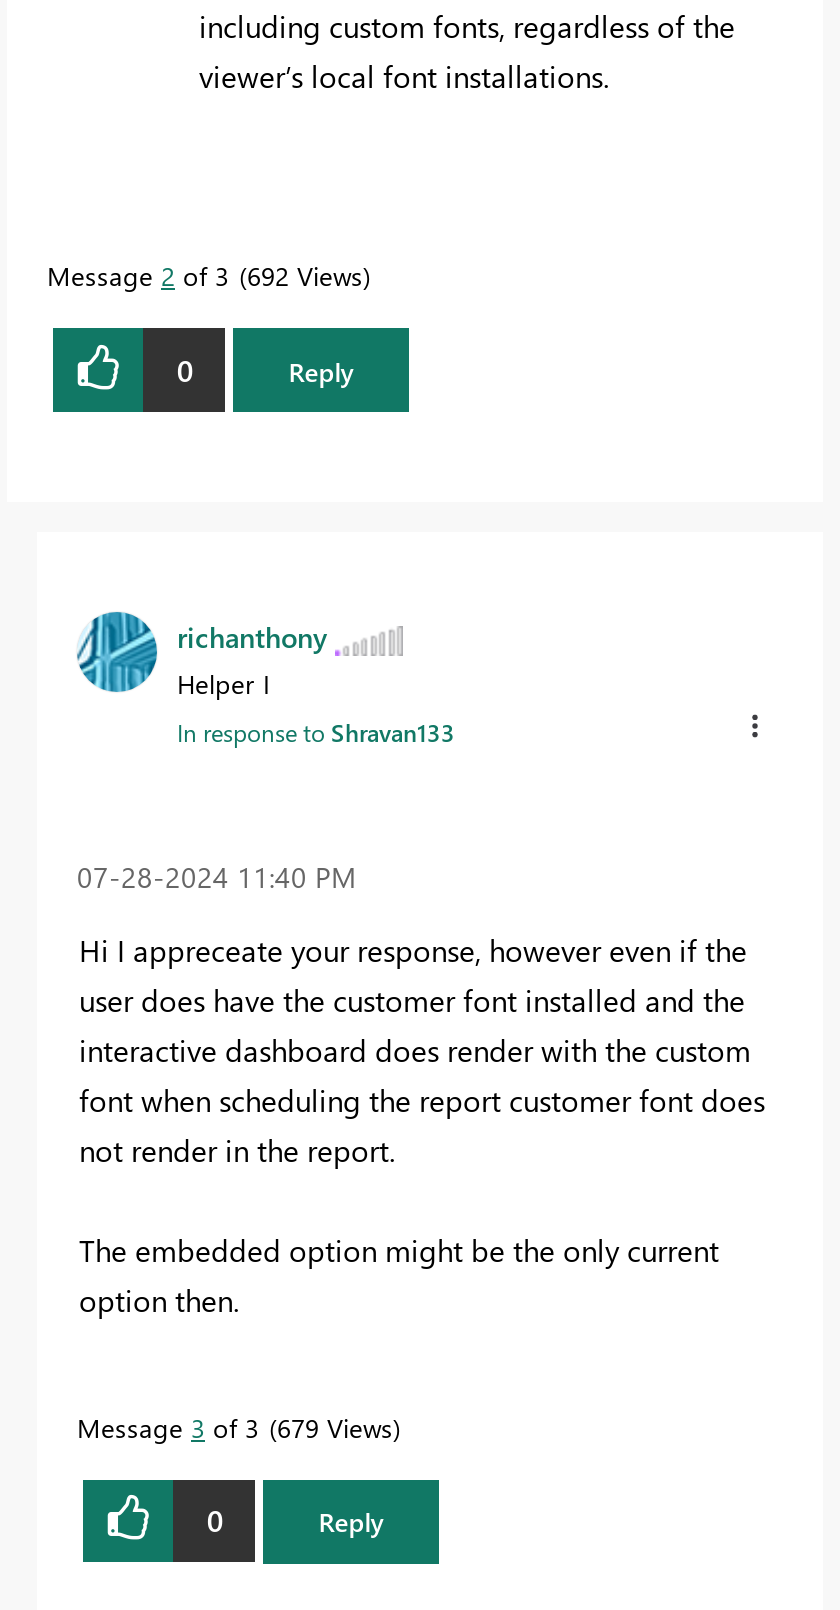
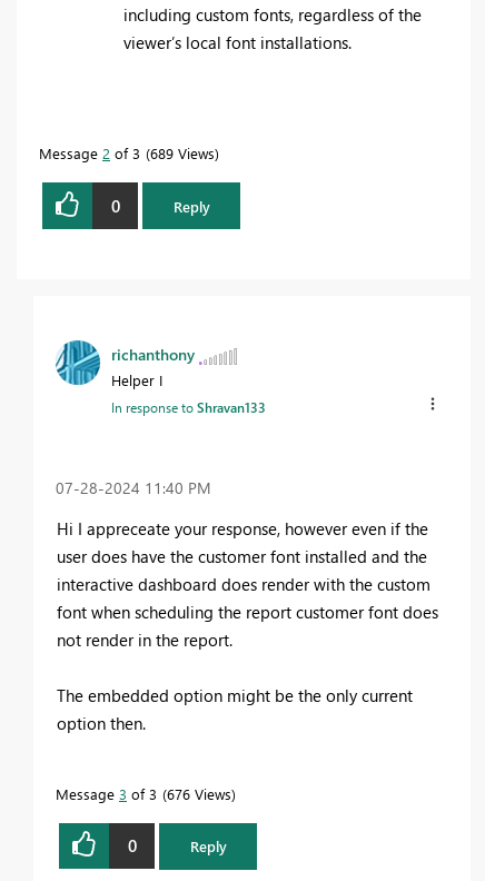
[47,258,363,292] Message 2 of 3 692 Views -> [39,144,215,163] Message 2 of 3 689 Views
[77,1409,393,1443] Message 3 of 3 679 Views -> [56,784,231,803] Message 3 of 3 676 Views

